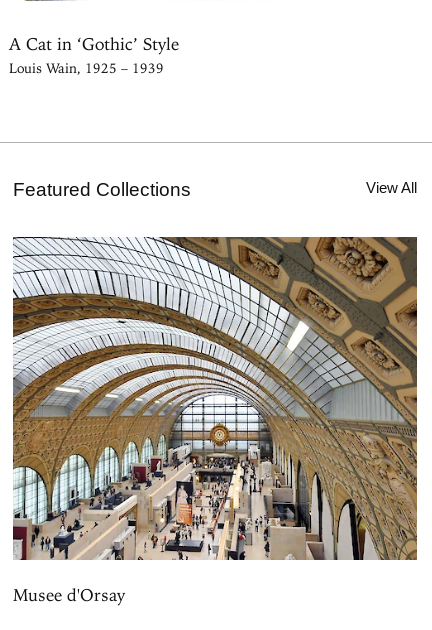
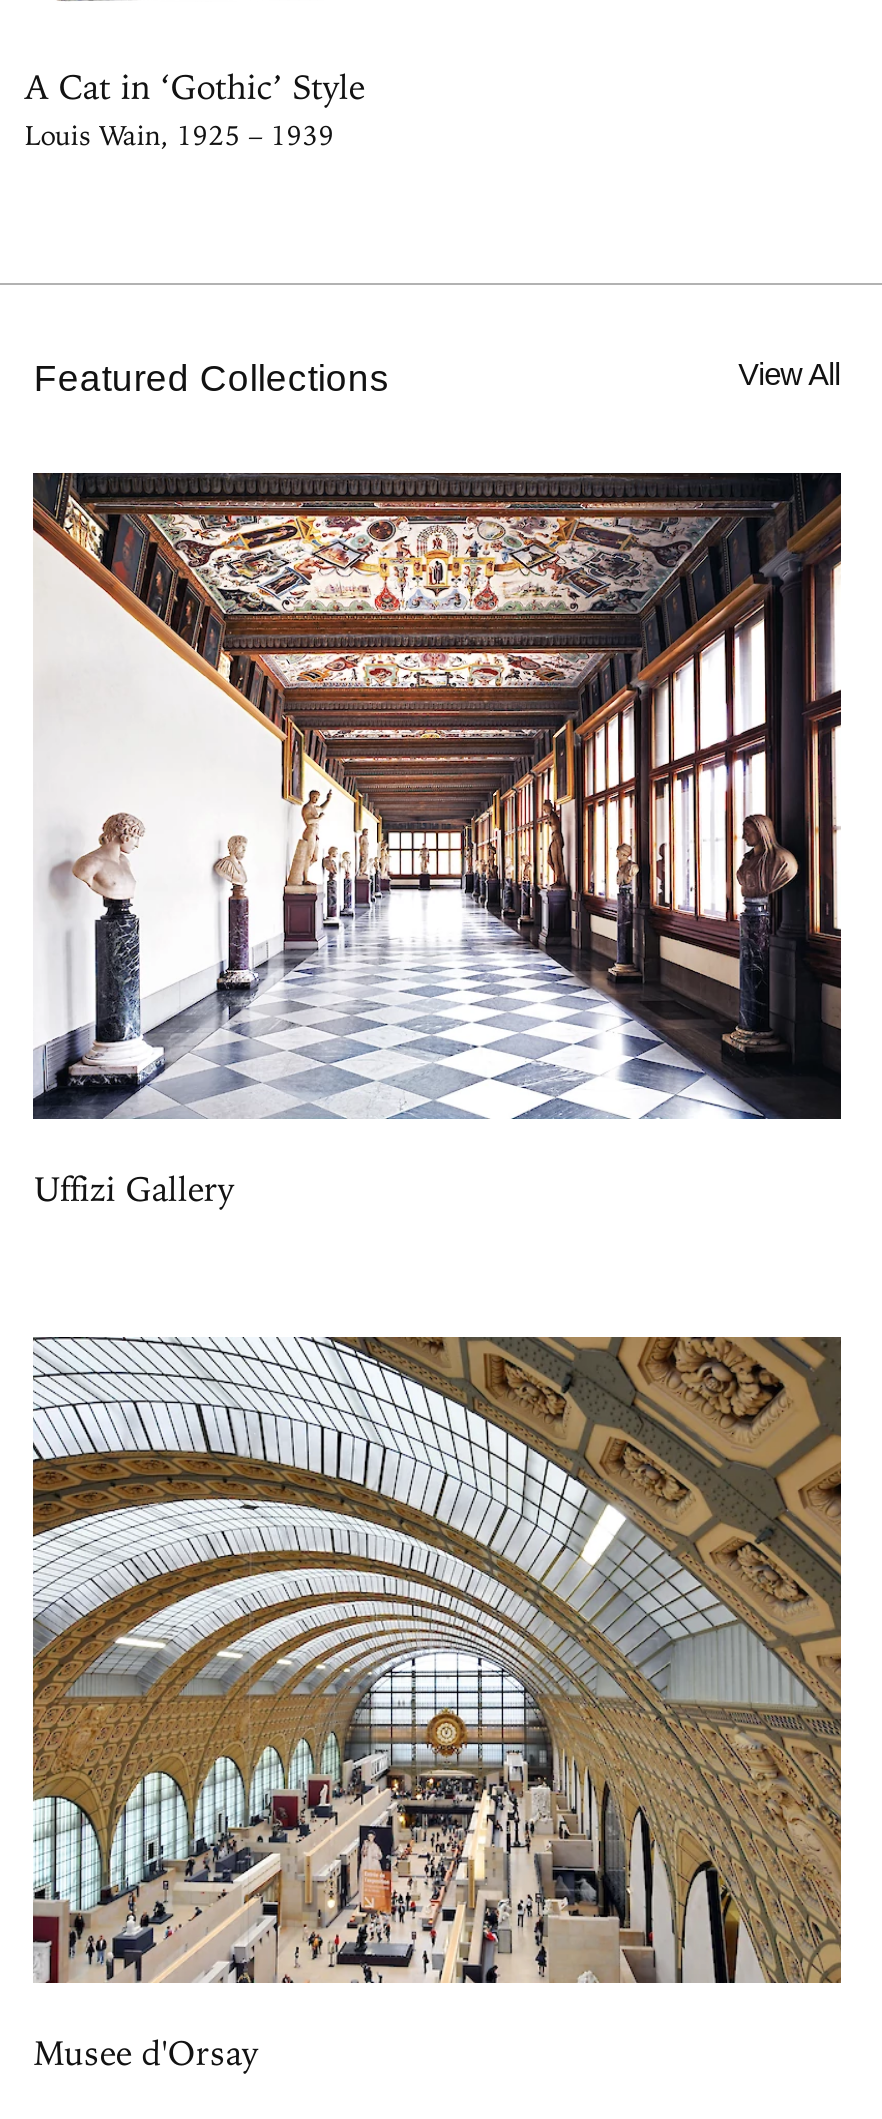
none -> [31,470,843,1209] [image] | Uffizi Gallery

